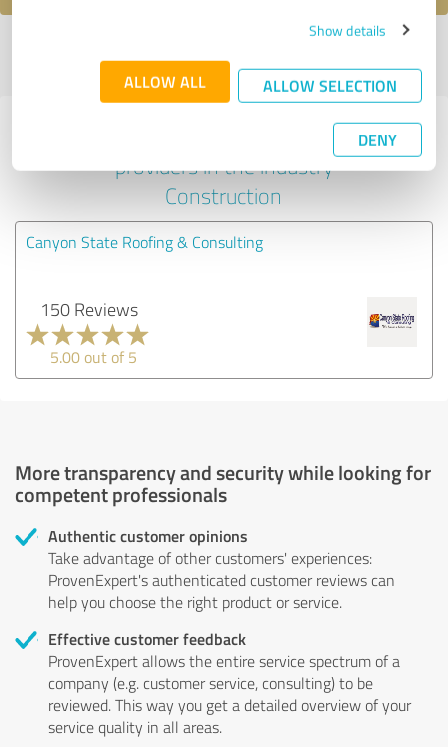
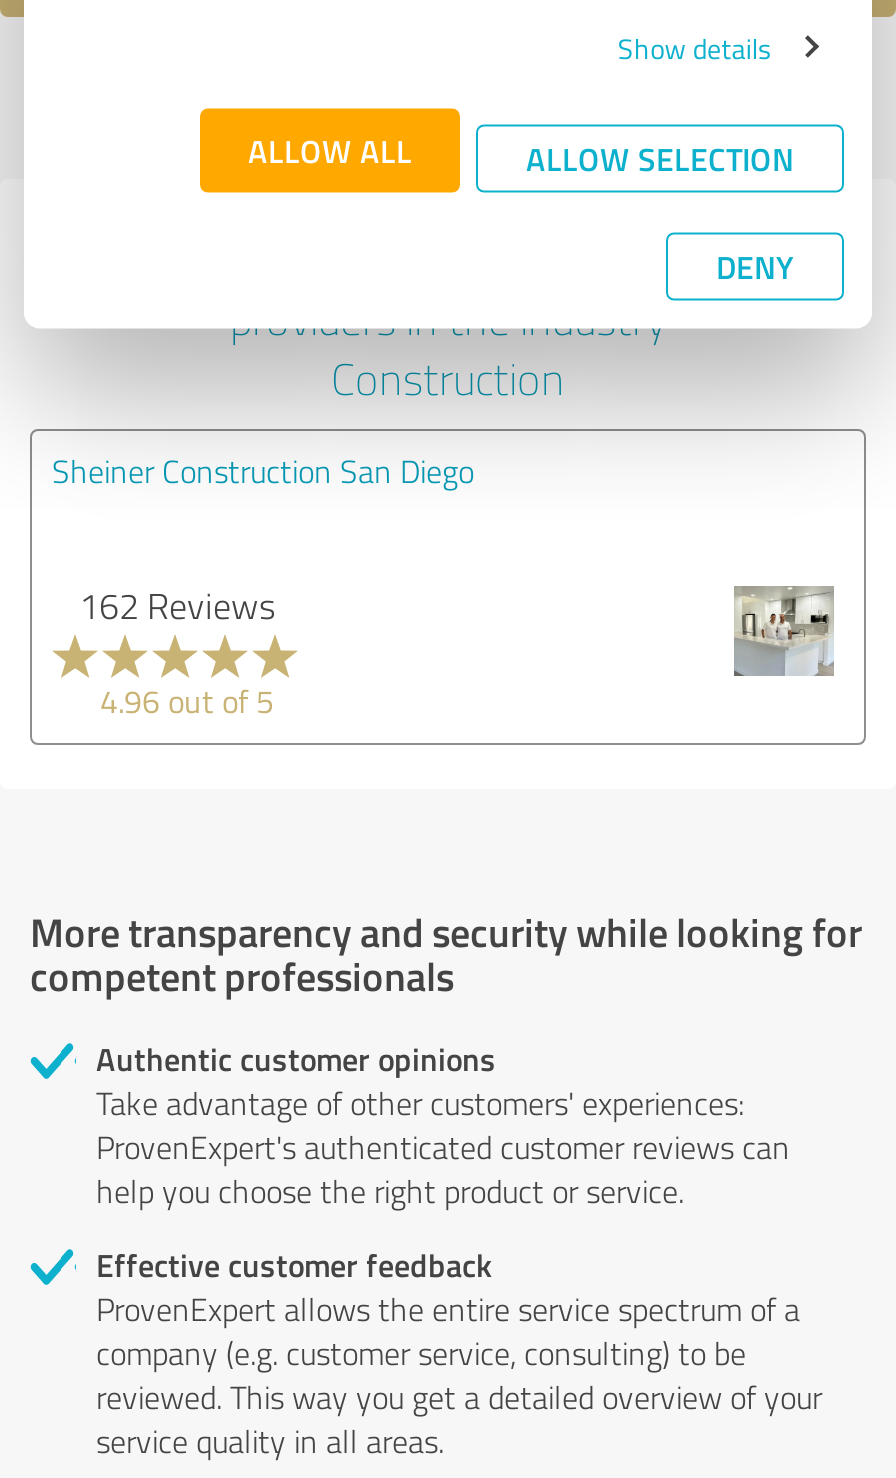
[26,231,263,253] Canyon State Roofing & Consulting -> [52,448,474,492] Sheiner Construction San Diego
[39,297,137,321] 150 Reviews -> [79,580,275,628] 162 Reviews
[367,300,416,344] [image] -> [732,585,834,677] [image]
[50,346,137,368] 5.00 out of 5 -> [100,678,274,722] 4.96 out of 5

